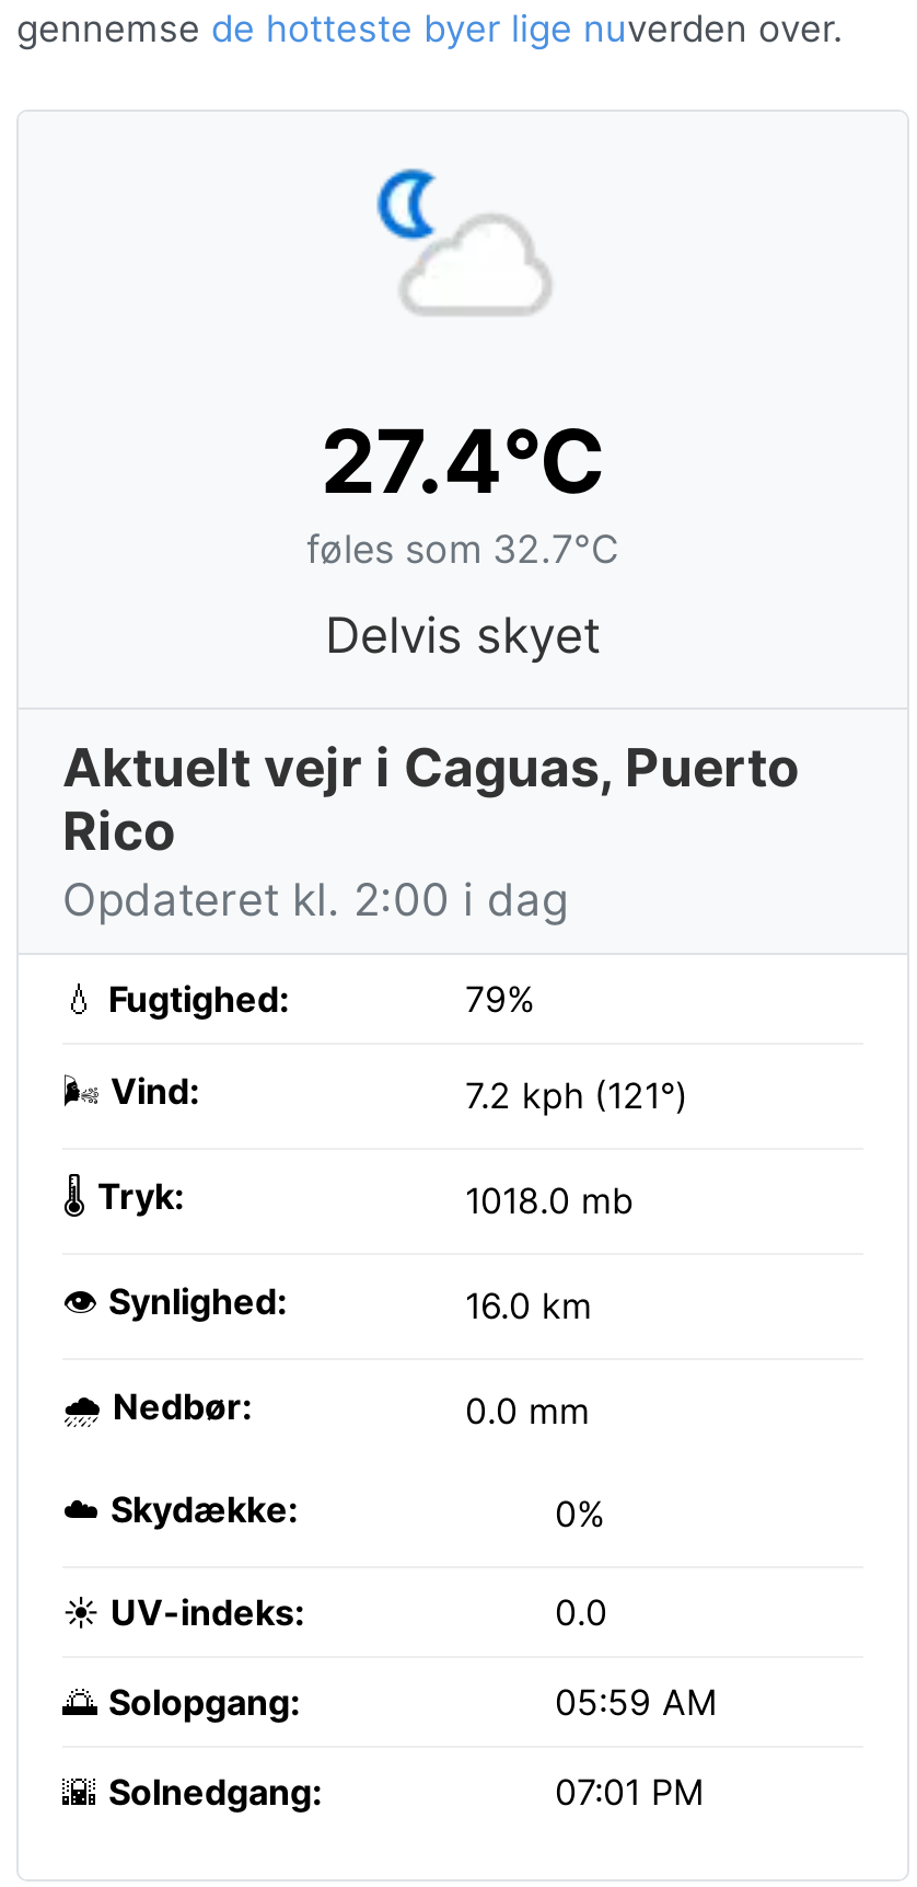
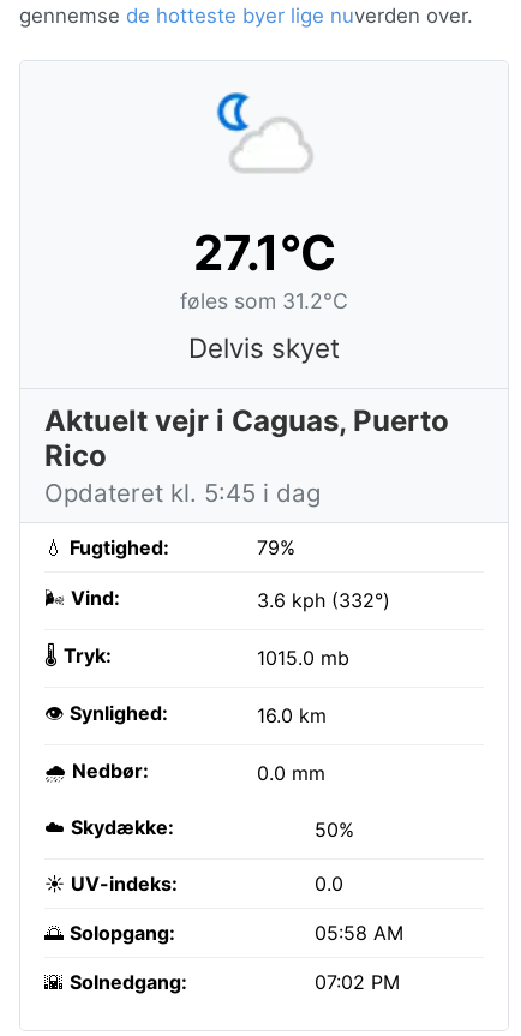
[306,407,619,572] 27.4°C | føles som 32.7°C -> [180,223,348,313] 27.1°C | føles som 31.2°C
[62,872,568,927] Opdateret kl. 2:00 i dag -> [44,478,321,508] Opdateret kl. 5:45 i dag
[465,1073,688,1117] 7.2 kph (121°) -> [257,588,390,612] 3.6 kph (332°)
[465,1178,634,1222] 1018.0 mb -> [257,646,349,670] 1015.0 mb
[555,1492,605,1535] 0% -> [315,818,354,842] 50%
[555,1680,717,1724] 05:59 AM -> [315,921,403,945] 05:58 AM
[555,1770,704,1814] 07:01 PM -> [315,970,400,994] 07:02 PM

